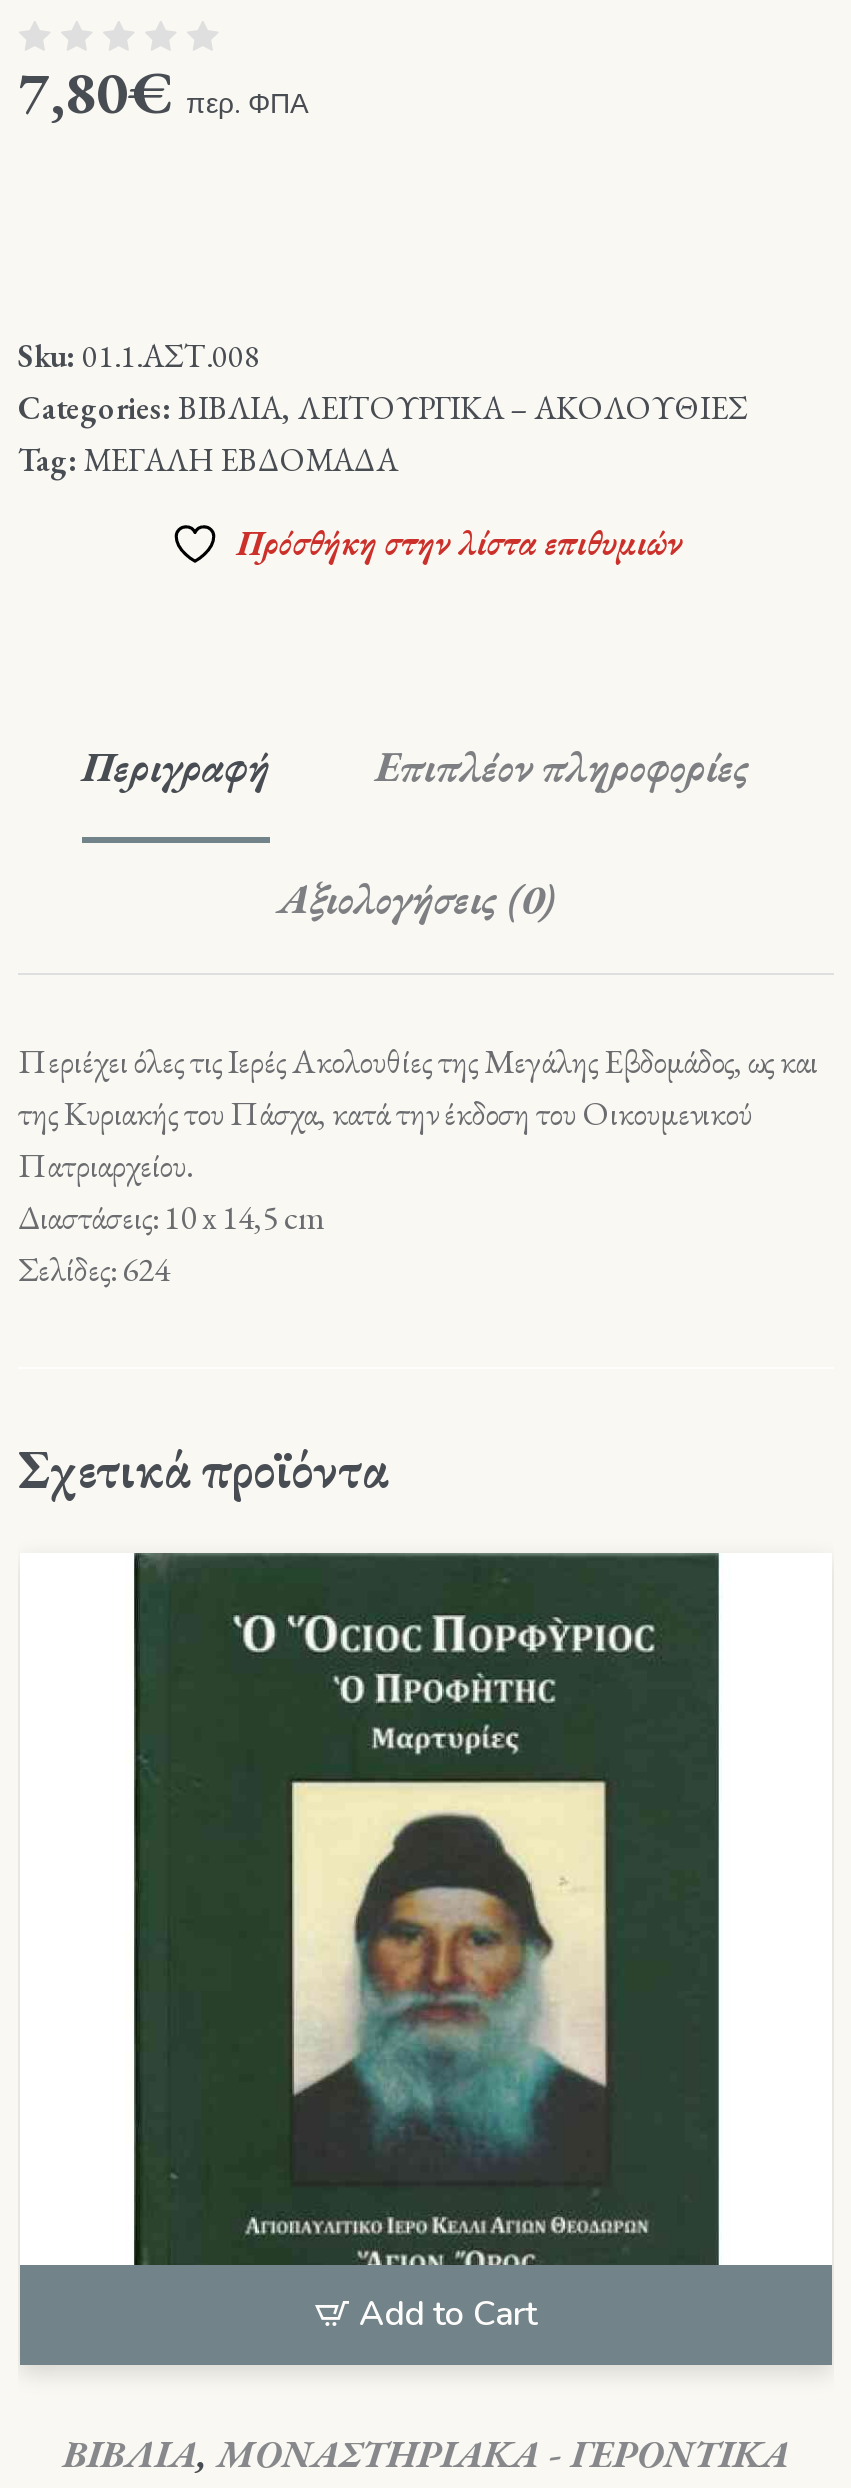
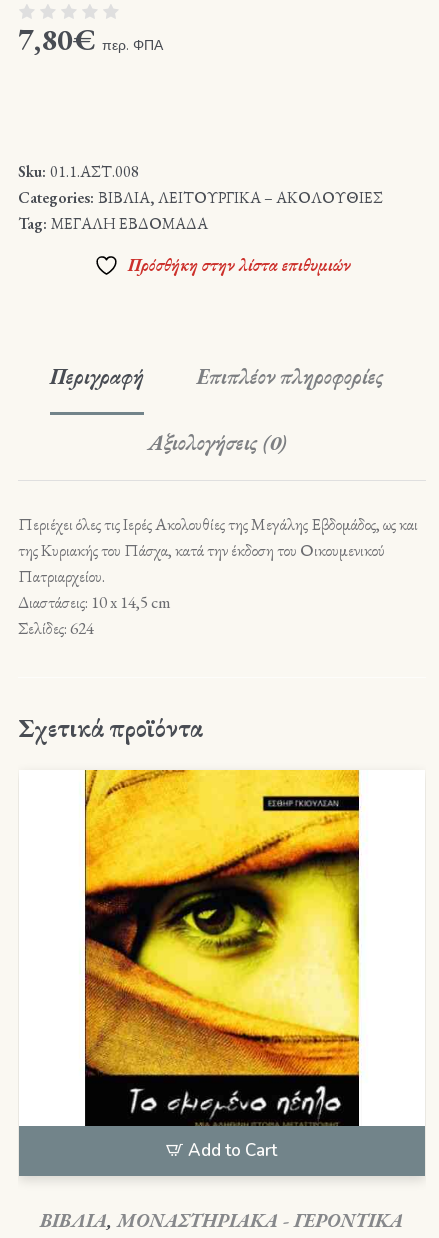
[132,1551,722,2267] [image] -> [76,769,369,1127] [image]

